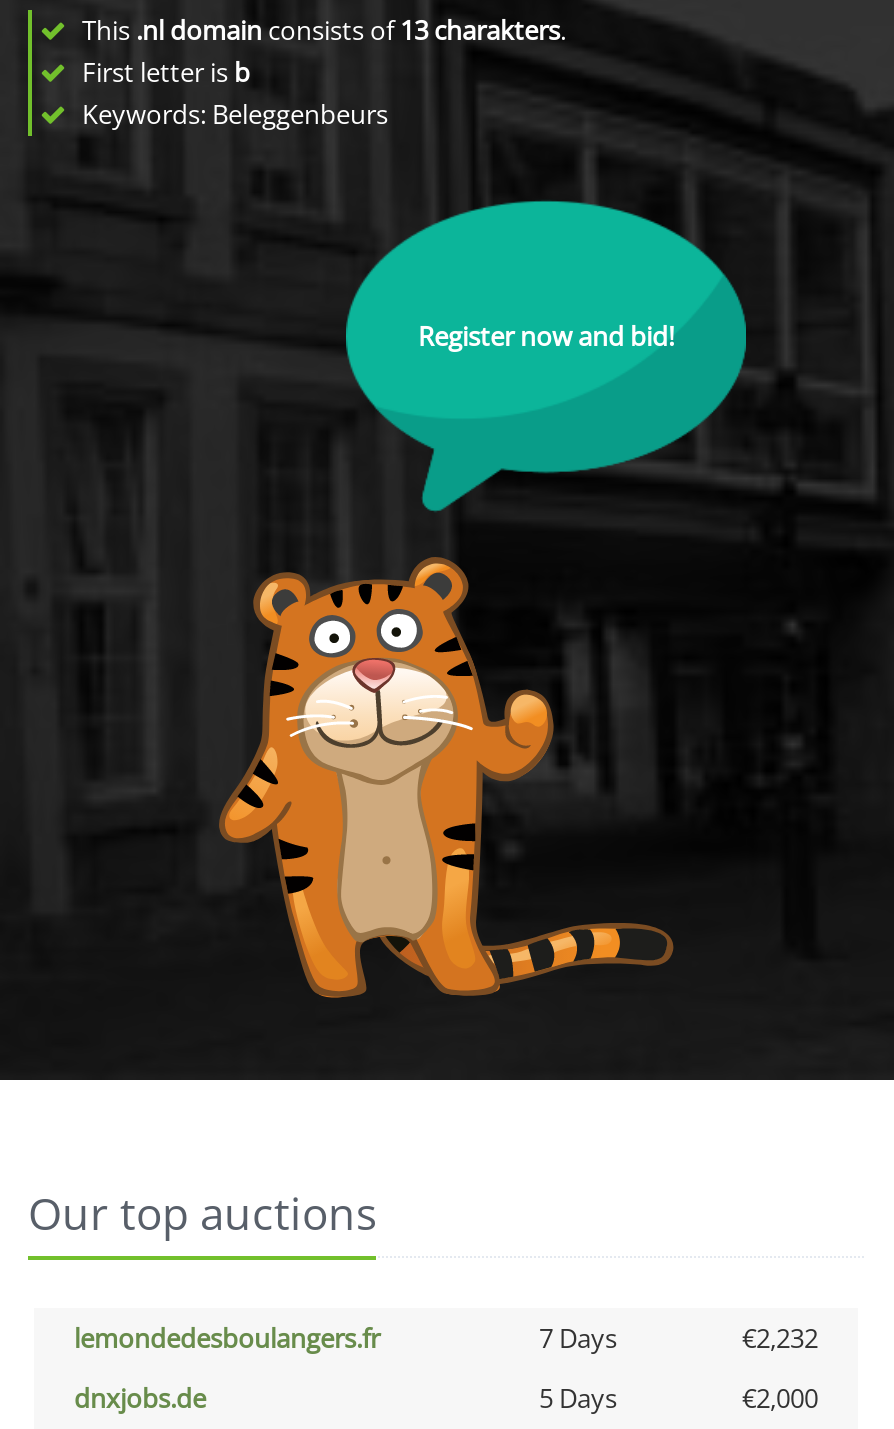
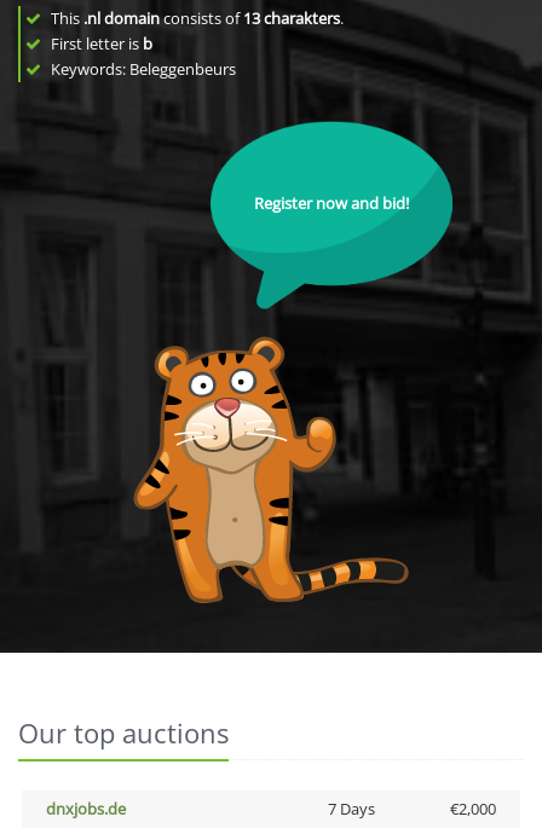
[74,1320,818,1356] lemondedesboulangers.fr | 7 Days | €2,232 -> none
[539,1380,617,1416] 5 Days -> [327,798,374,820] 7 Days

